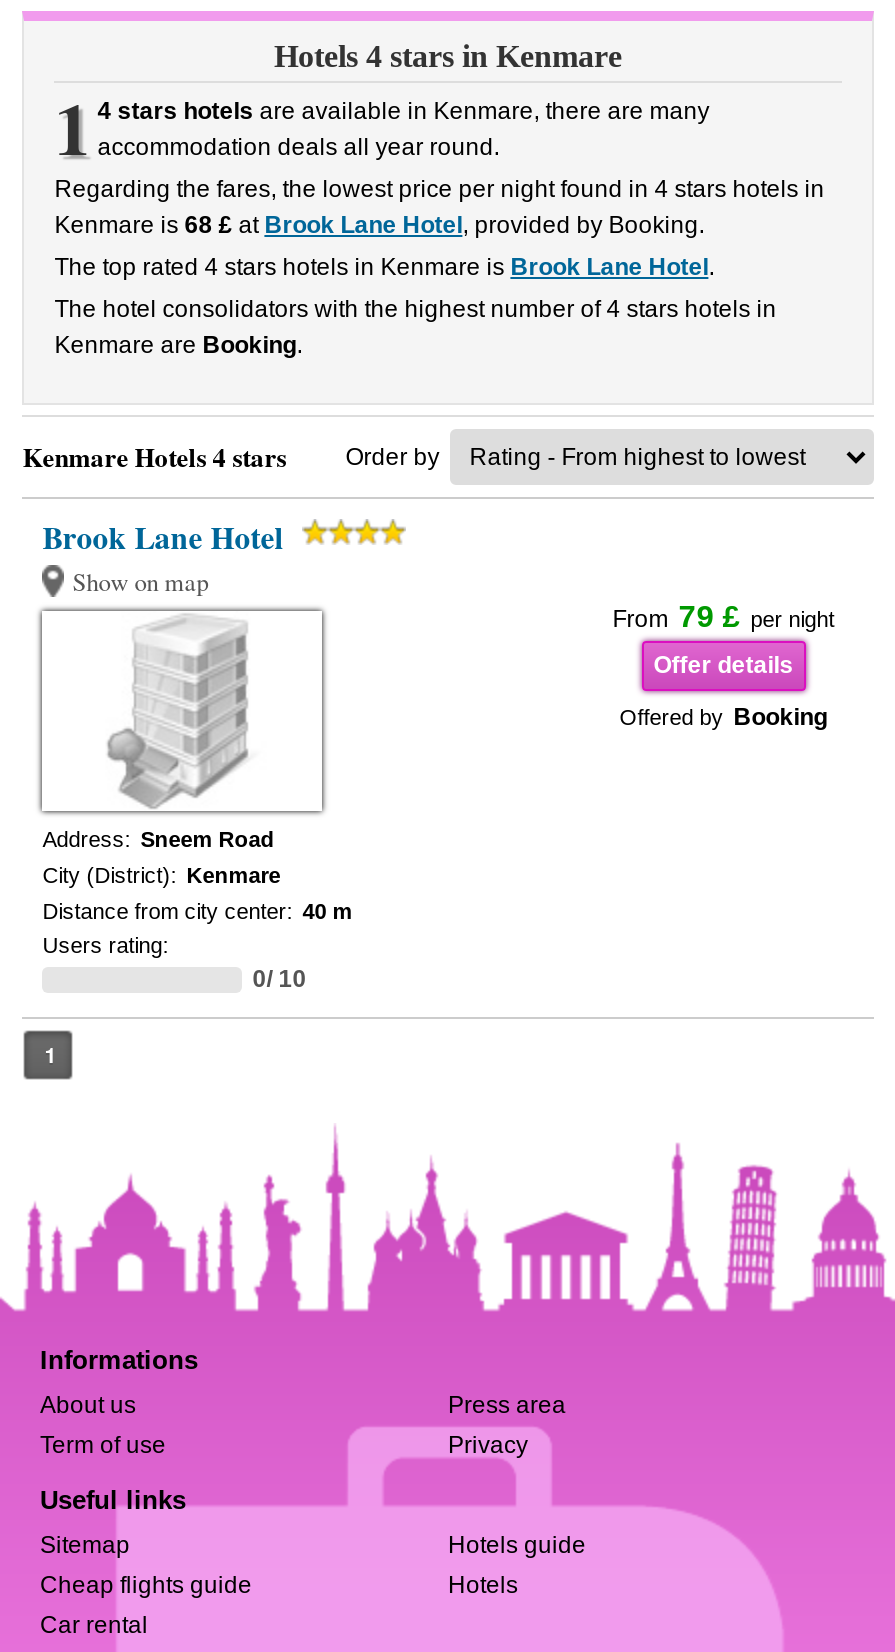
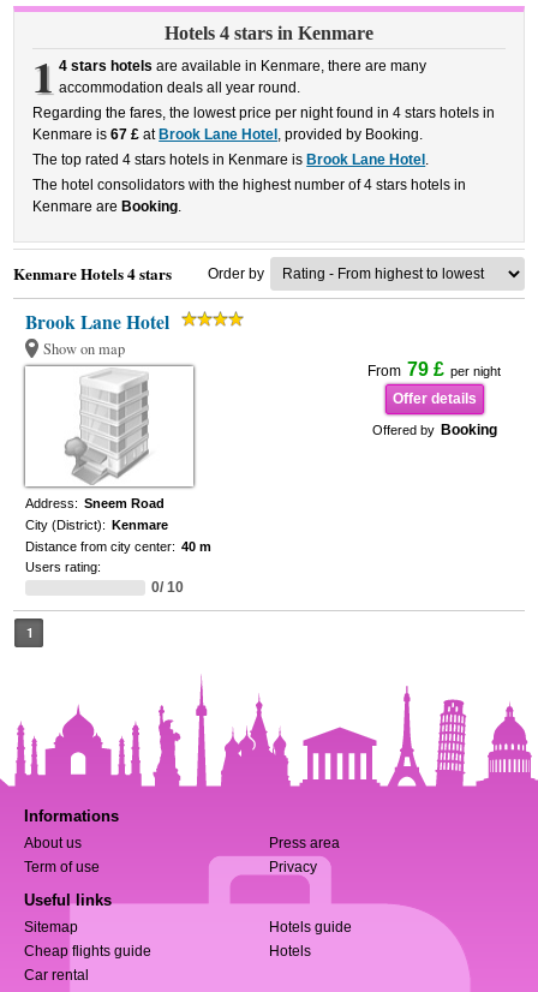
[54,211,704,239] Kenmare is 68 £at Brook Lane Hotel, provided by Booking. -> [33,126,423,143] Kenmare is 67 £at Brook Lane Hotel, provided by Booking.

